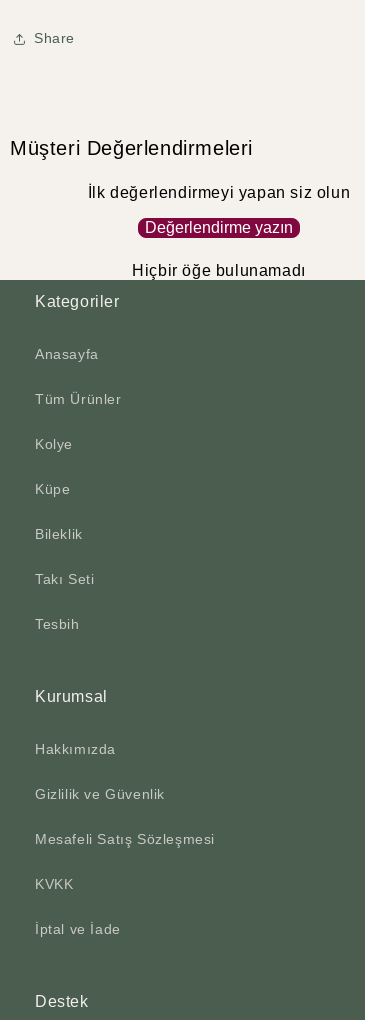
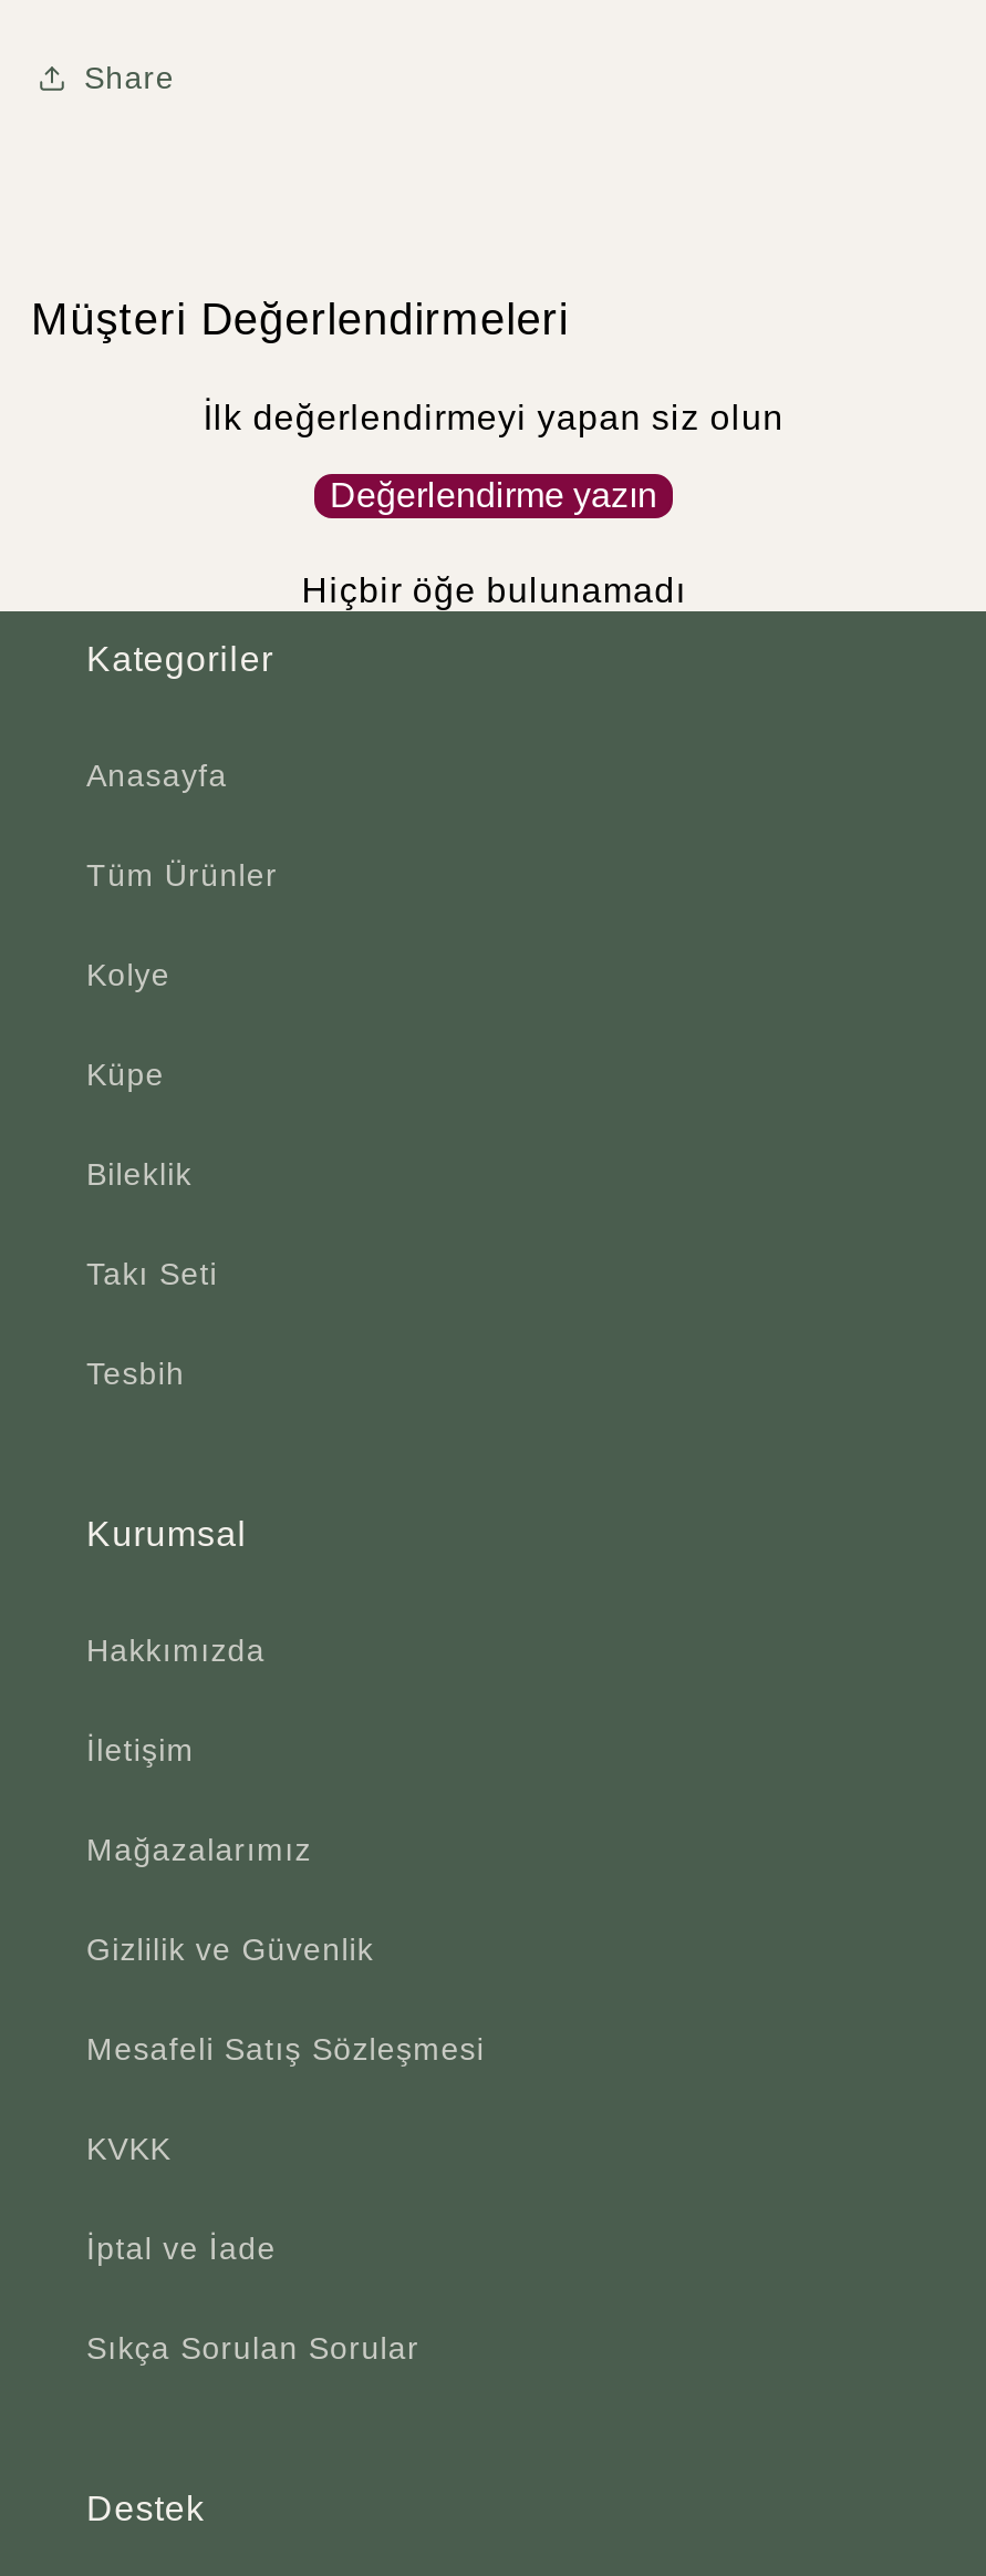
none -> [86,1733,312,1868] İletişim | Mağazalarımız
none -> [86,2331,420,2367] Sıkça Sorulan Sorular

